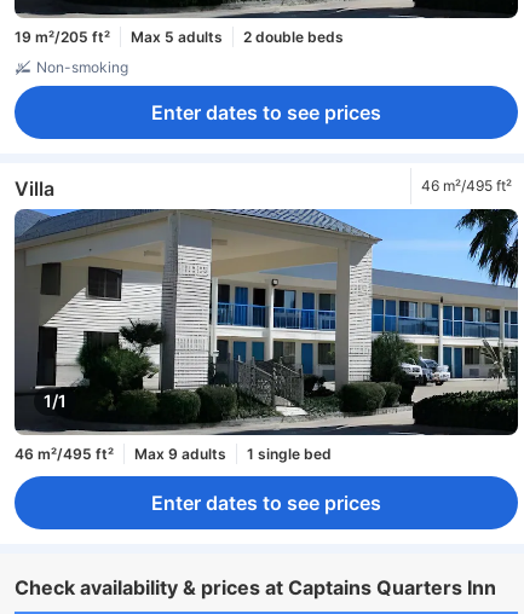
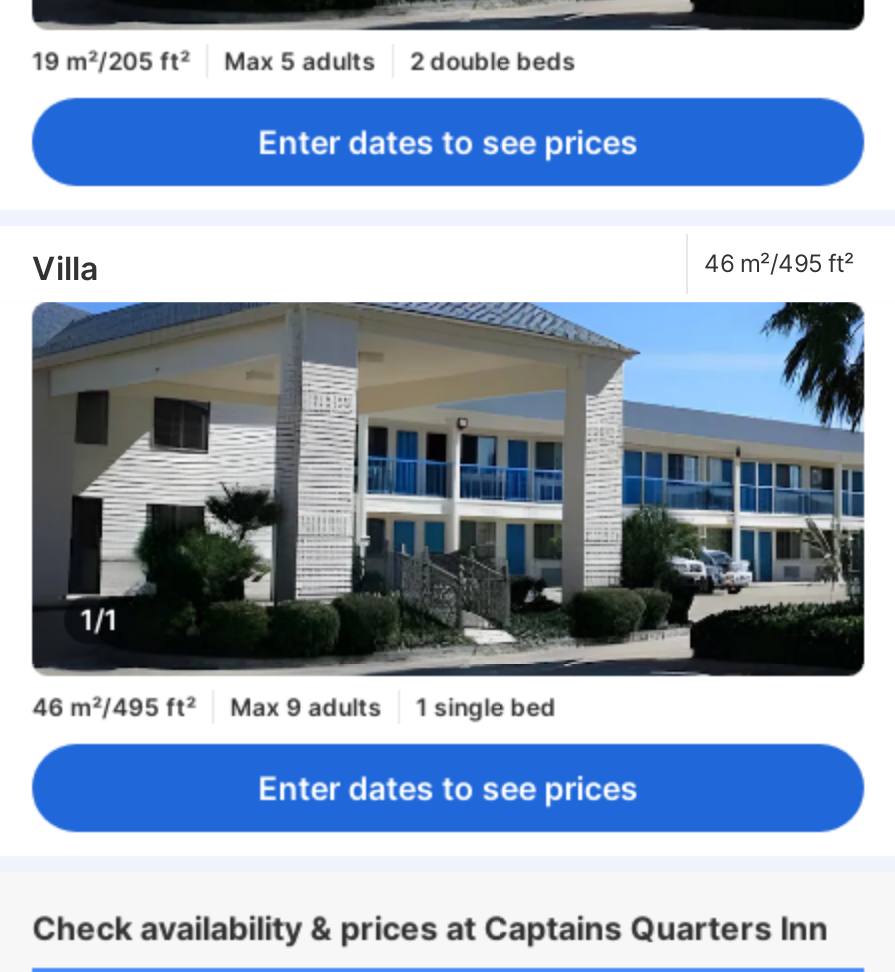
[36,58,128,76] Non-smoking -> none

